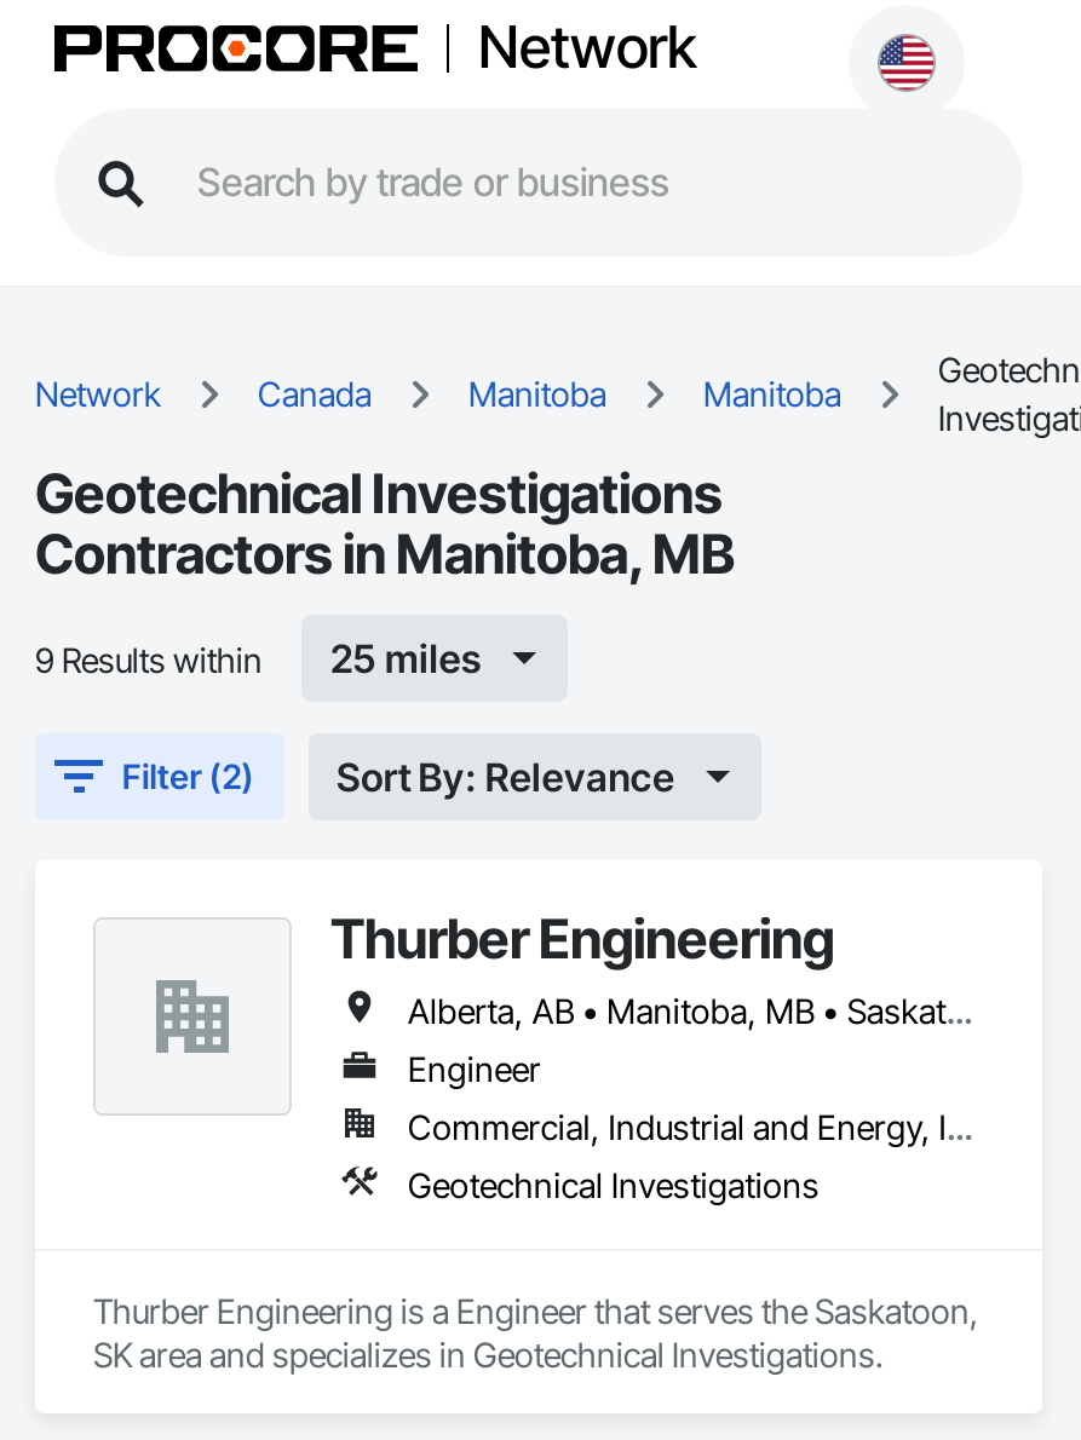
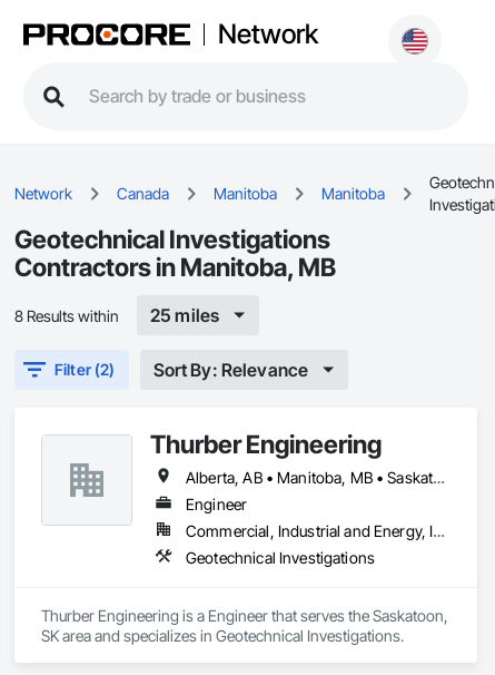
[35,638,263,679] 9 Results within -> [14,306,119,325] 8 Results within

